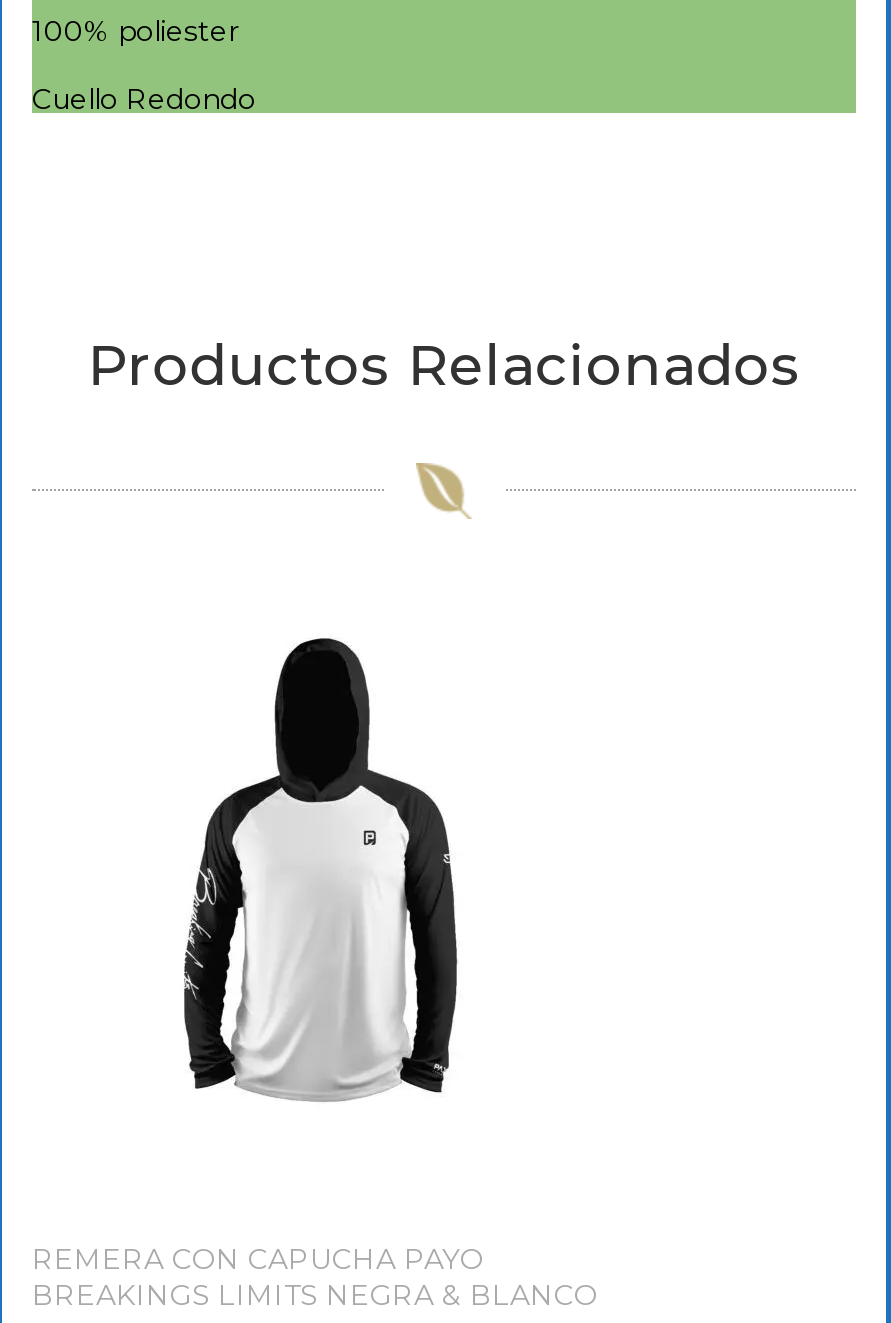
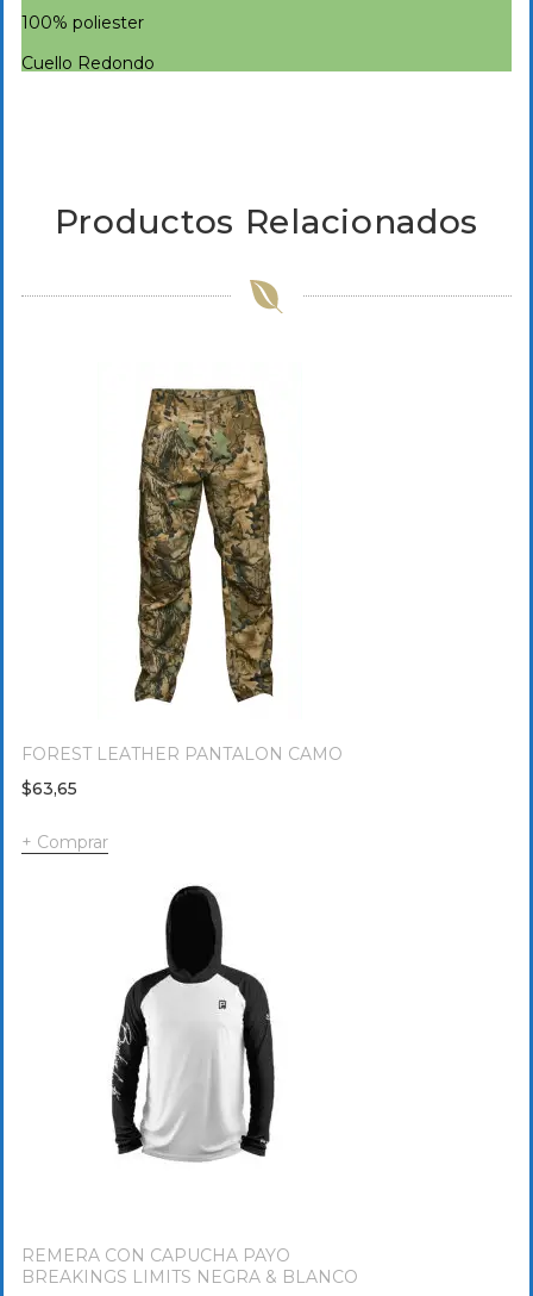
none -> [21,385,343,853] [image] | FOREST LEATHER PANTALON CAMO | $63,65 | Comprar

